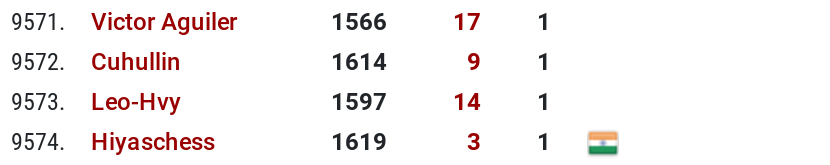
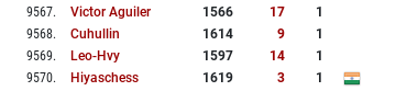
[11,8,237,36] 9571. Victor Aguiler -> [26,5,151,20] 9567. Victor Aguiler
[11,48,181,76] 9572. Cuhullin -> [26,27,120,42] 9568. Cuhullin
[11,88,181,116] 9573. Leo-Hvy -> [26,48,120,64] 9569. Leo-Hvy
[11,128,215,156] 9574. Hiyaschess -> [26,70,139,86] 9570. Hiyaschess

